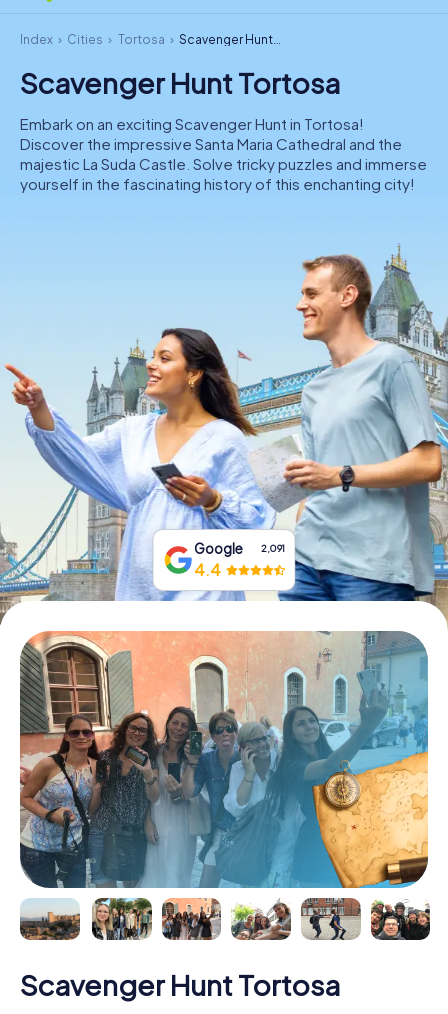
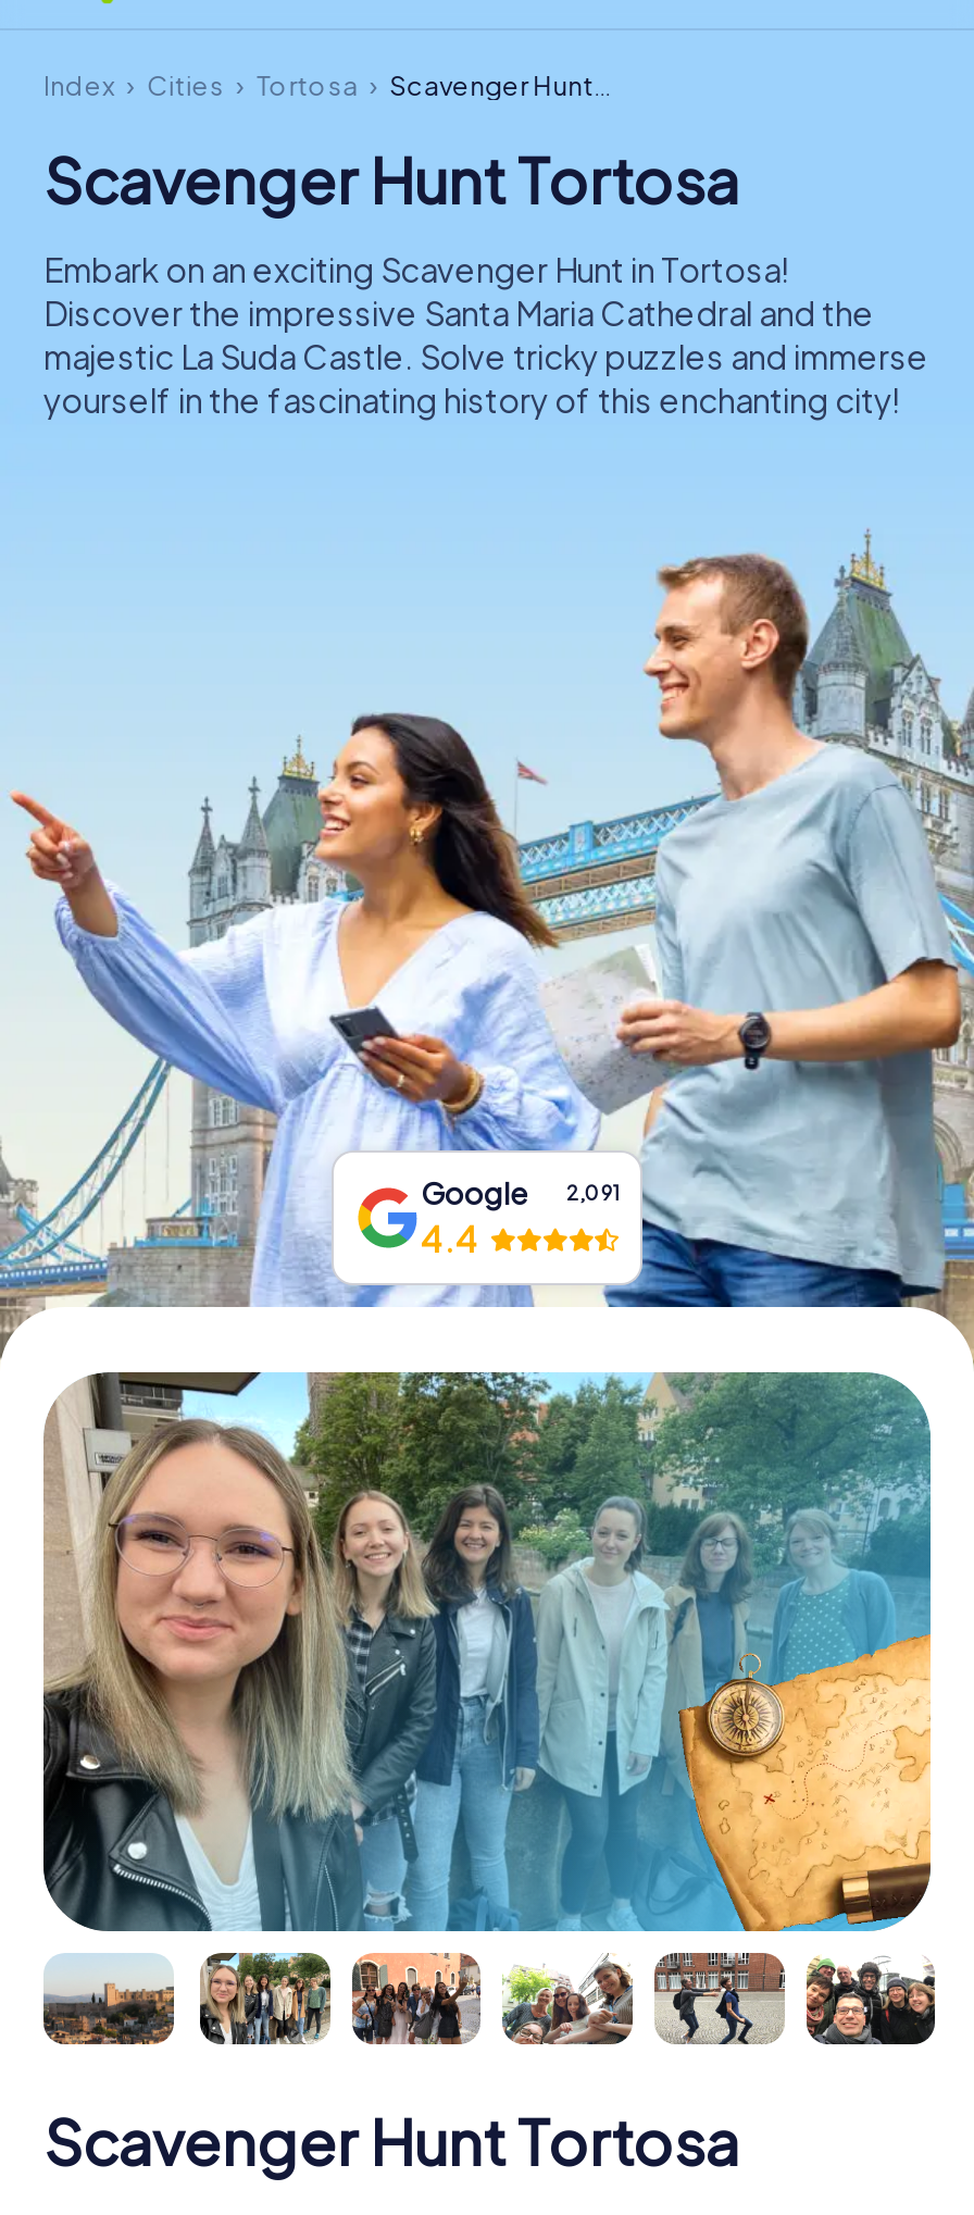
[19,630,428,888] [image] -> [41,1370,931,1931] [image]

